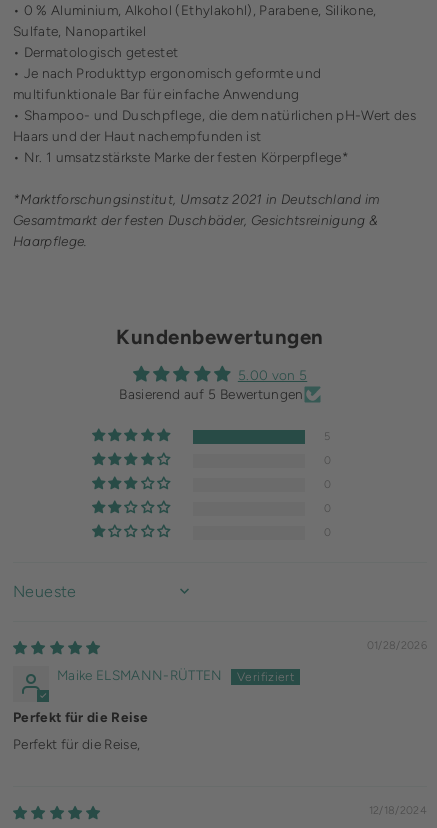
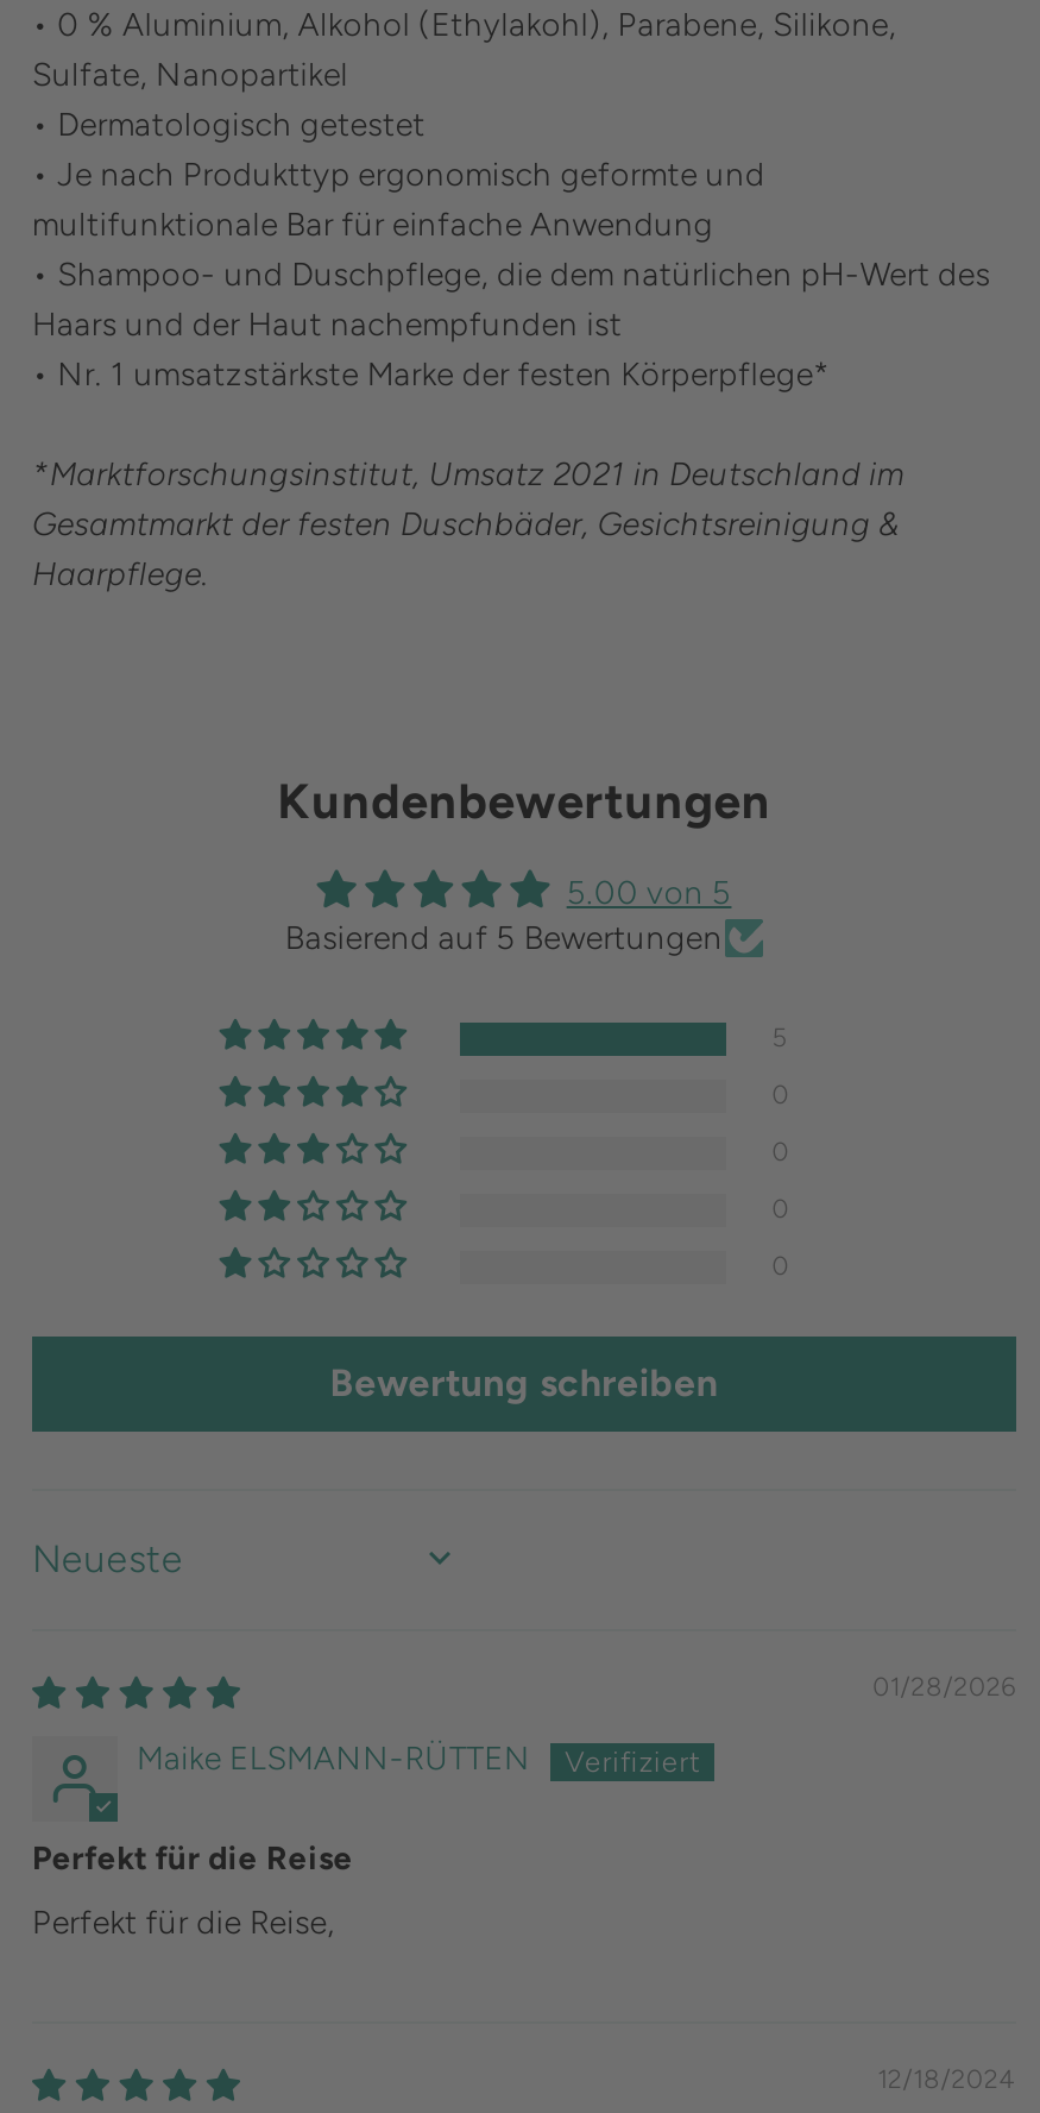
none -> [330,1361,718,1406] Bewertung schreiben

